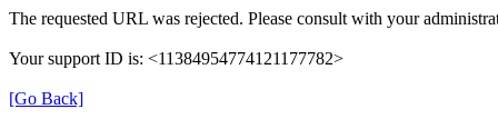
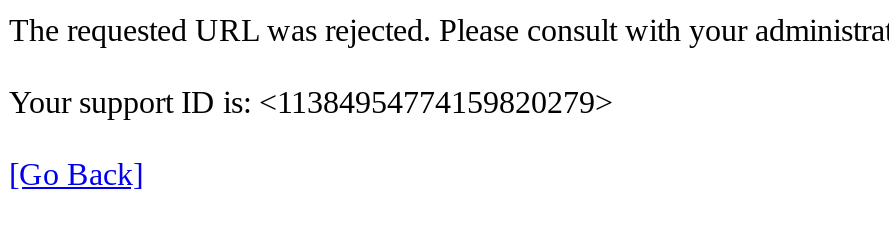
[9,49,343,68] Your support ID is: <11384954774121177782> -> [9,85,613,119] Your support ID is: <11384954774159820279>

